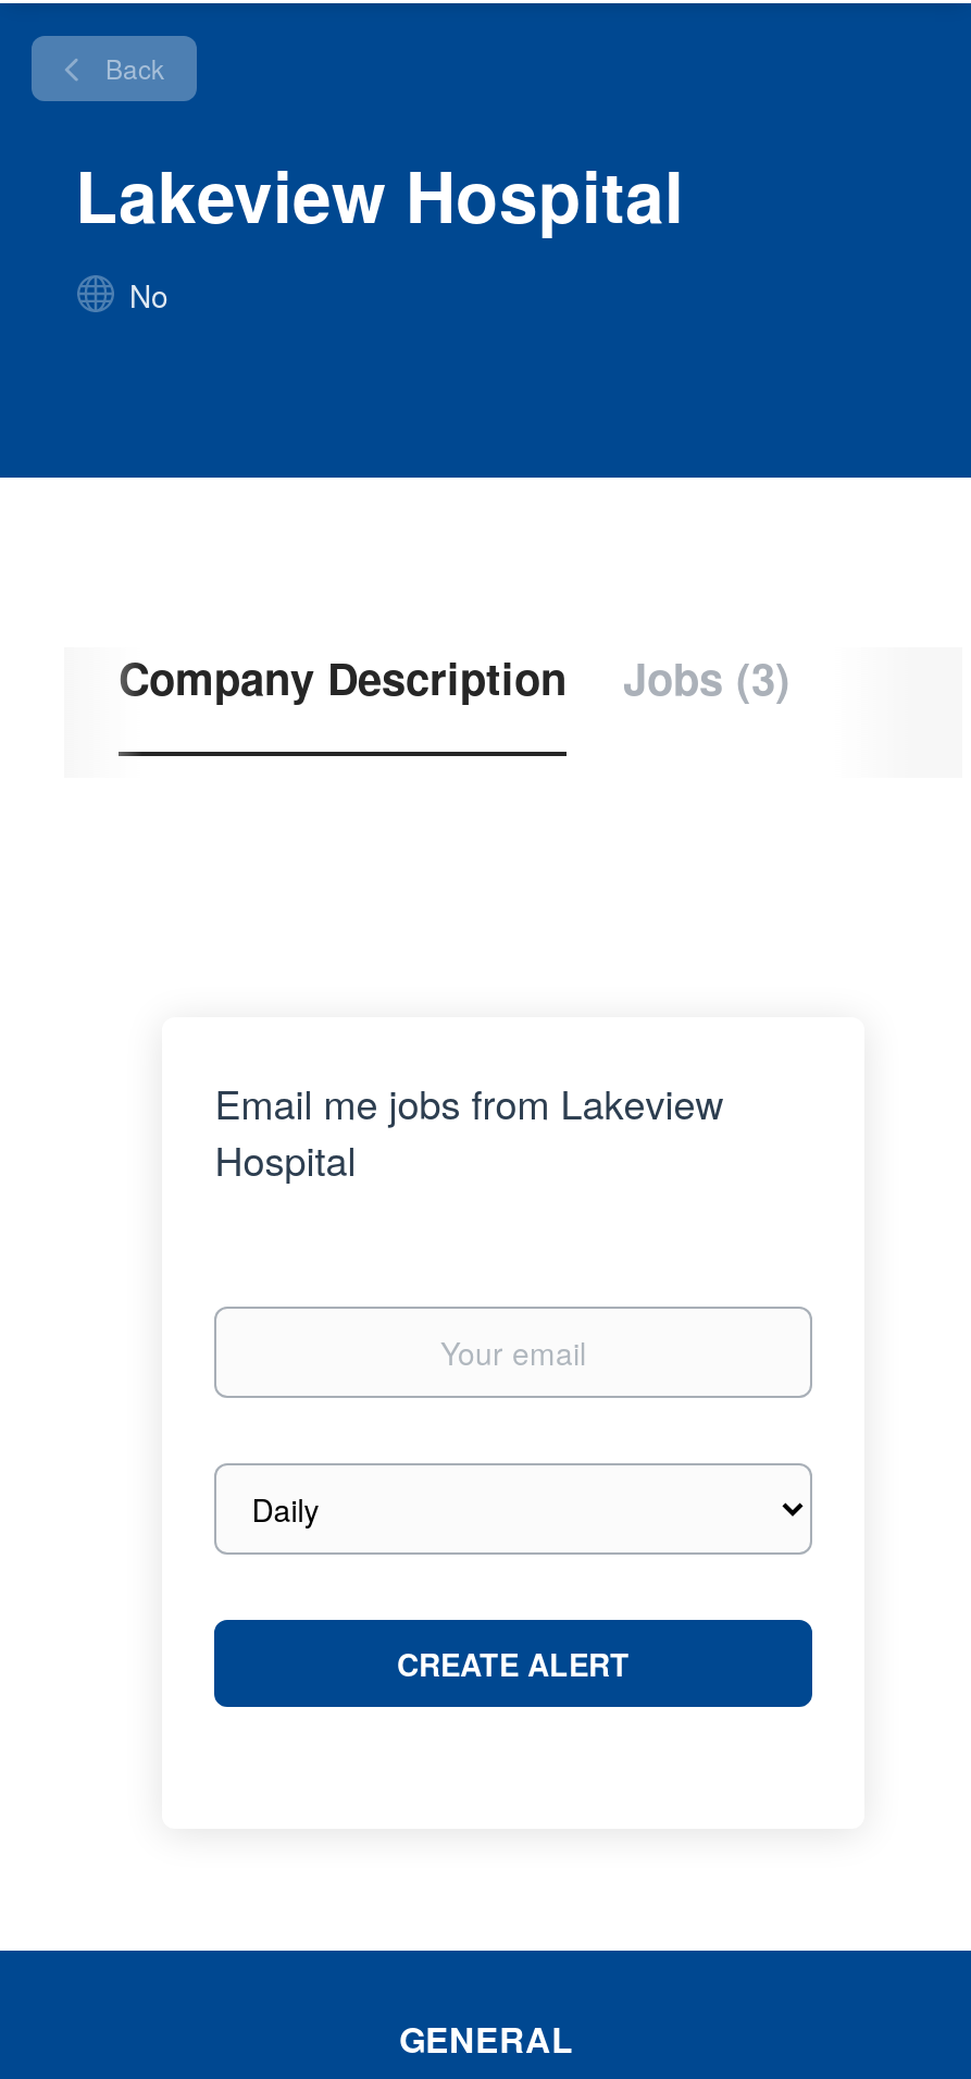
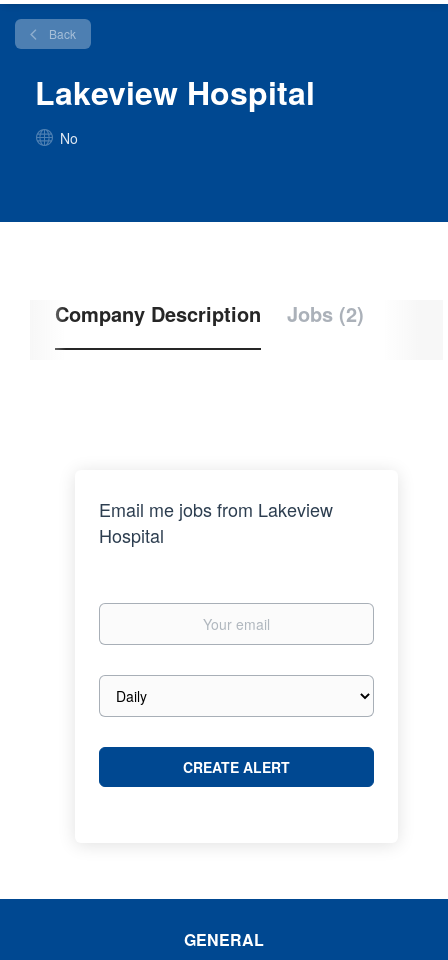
[119,645,791,708] Company Description Jobs (3) -> [55,299,364,328] Company Description Jobs (2)

